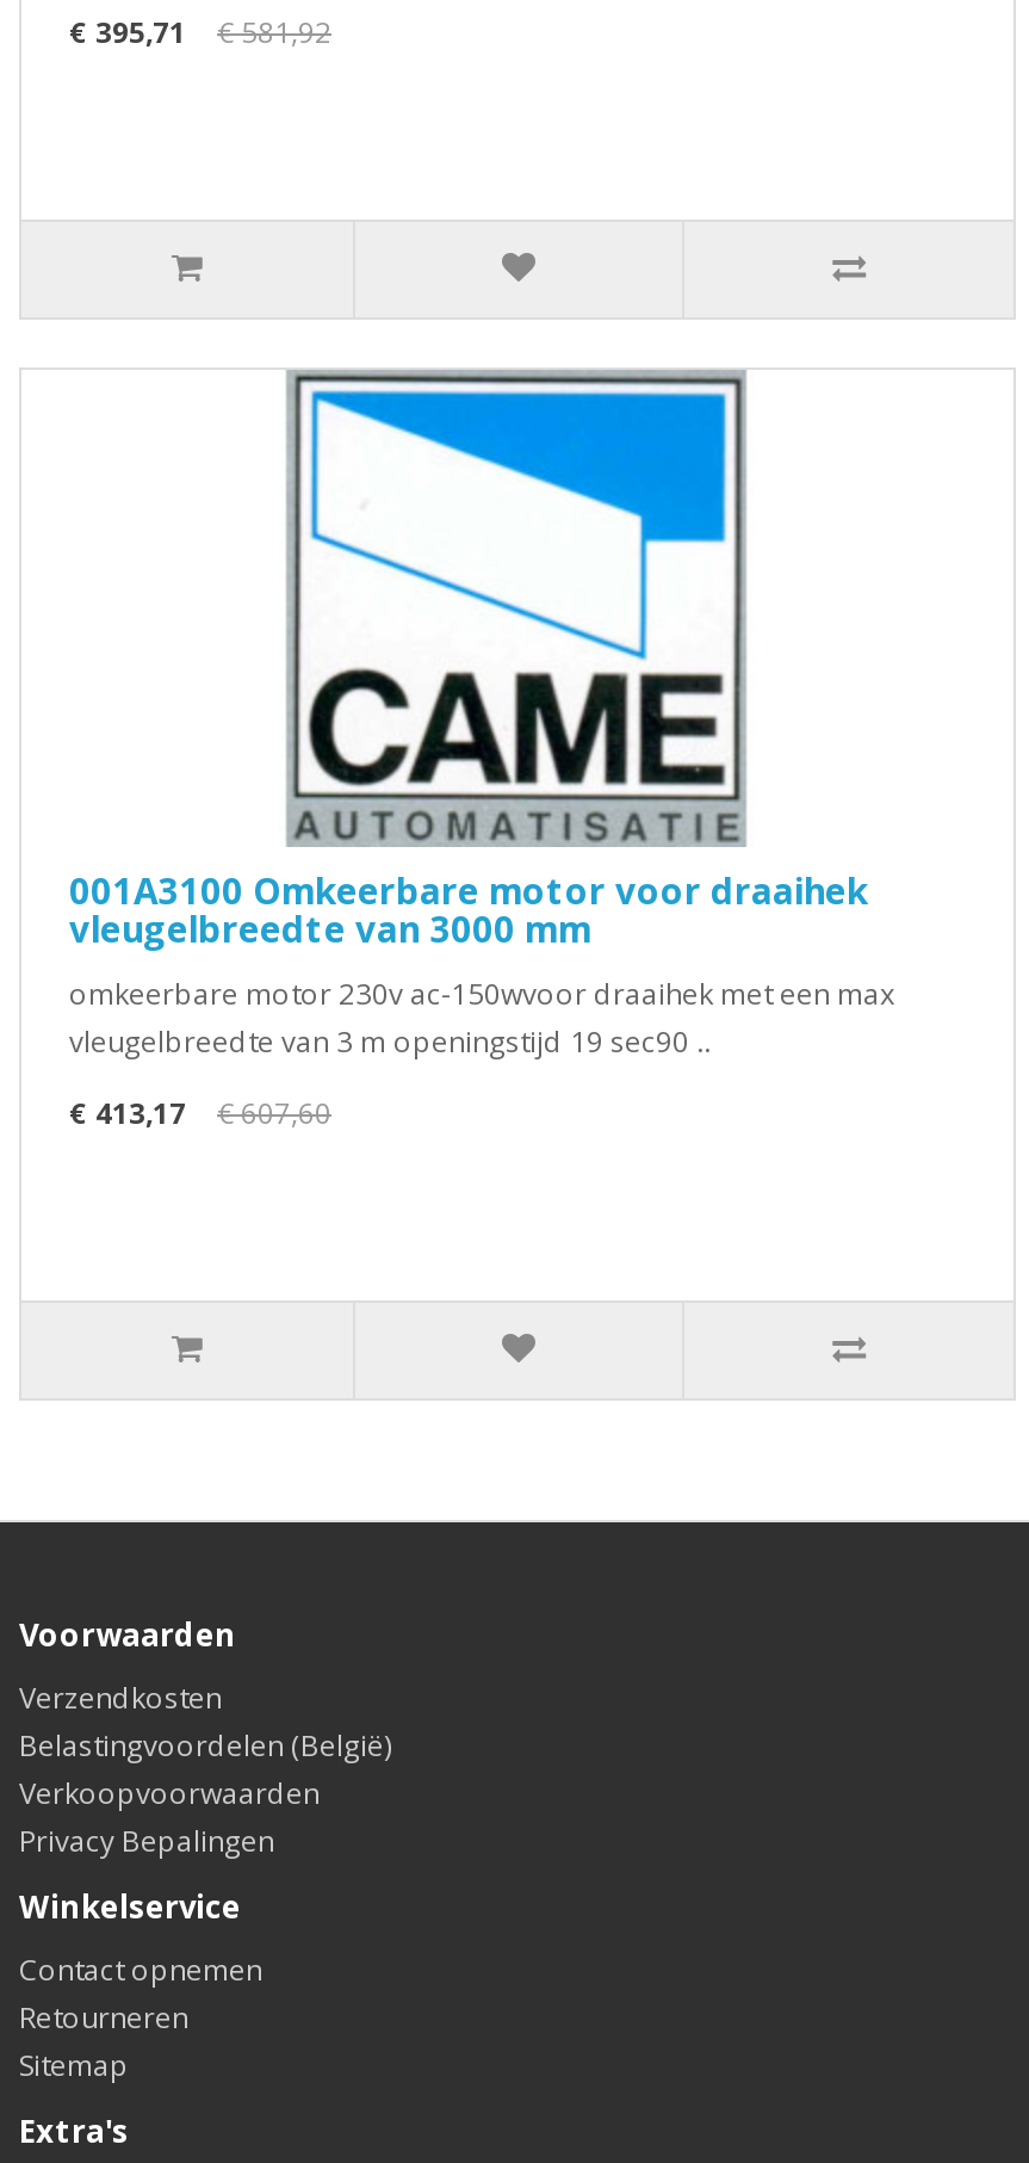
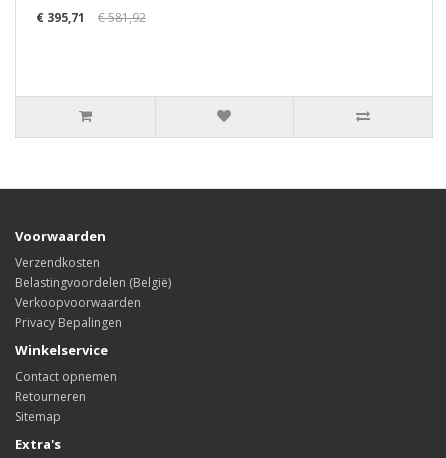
[69,367,894,1133] [image] | 001A3100 Omkeerbare motor voor draaihek | vleugelbreedte van 3000 mm | omkeerbare motor 230v ac-150wvoor draaihek met een max | vleugelbreedte van 3 m openingstijd 19 sec90 .. | € 413,17 | € 607,60 -> none

